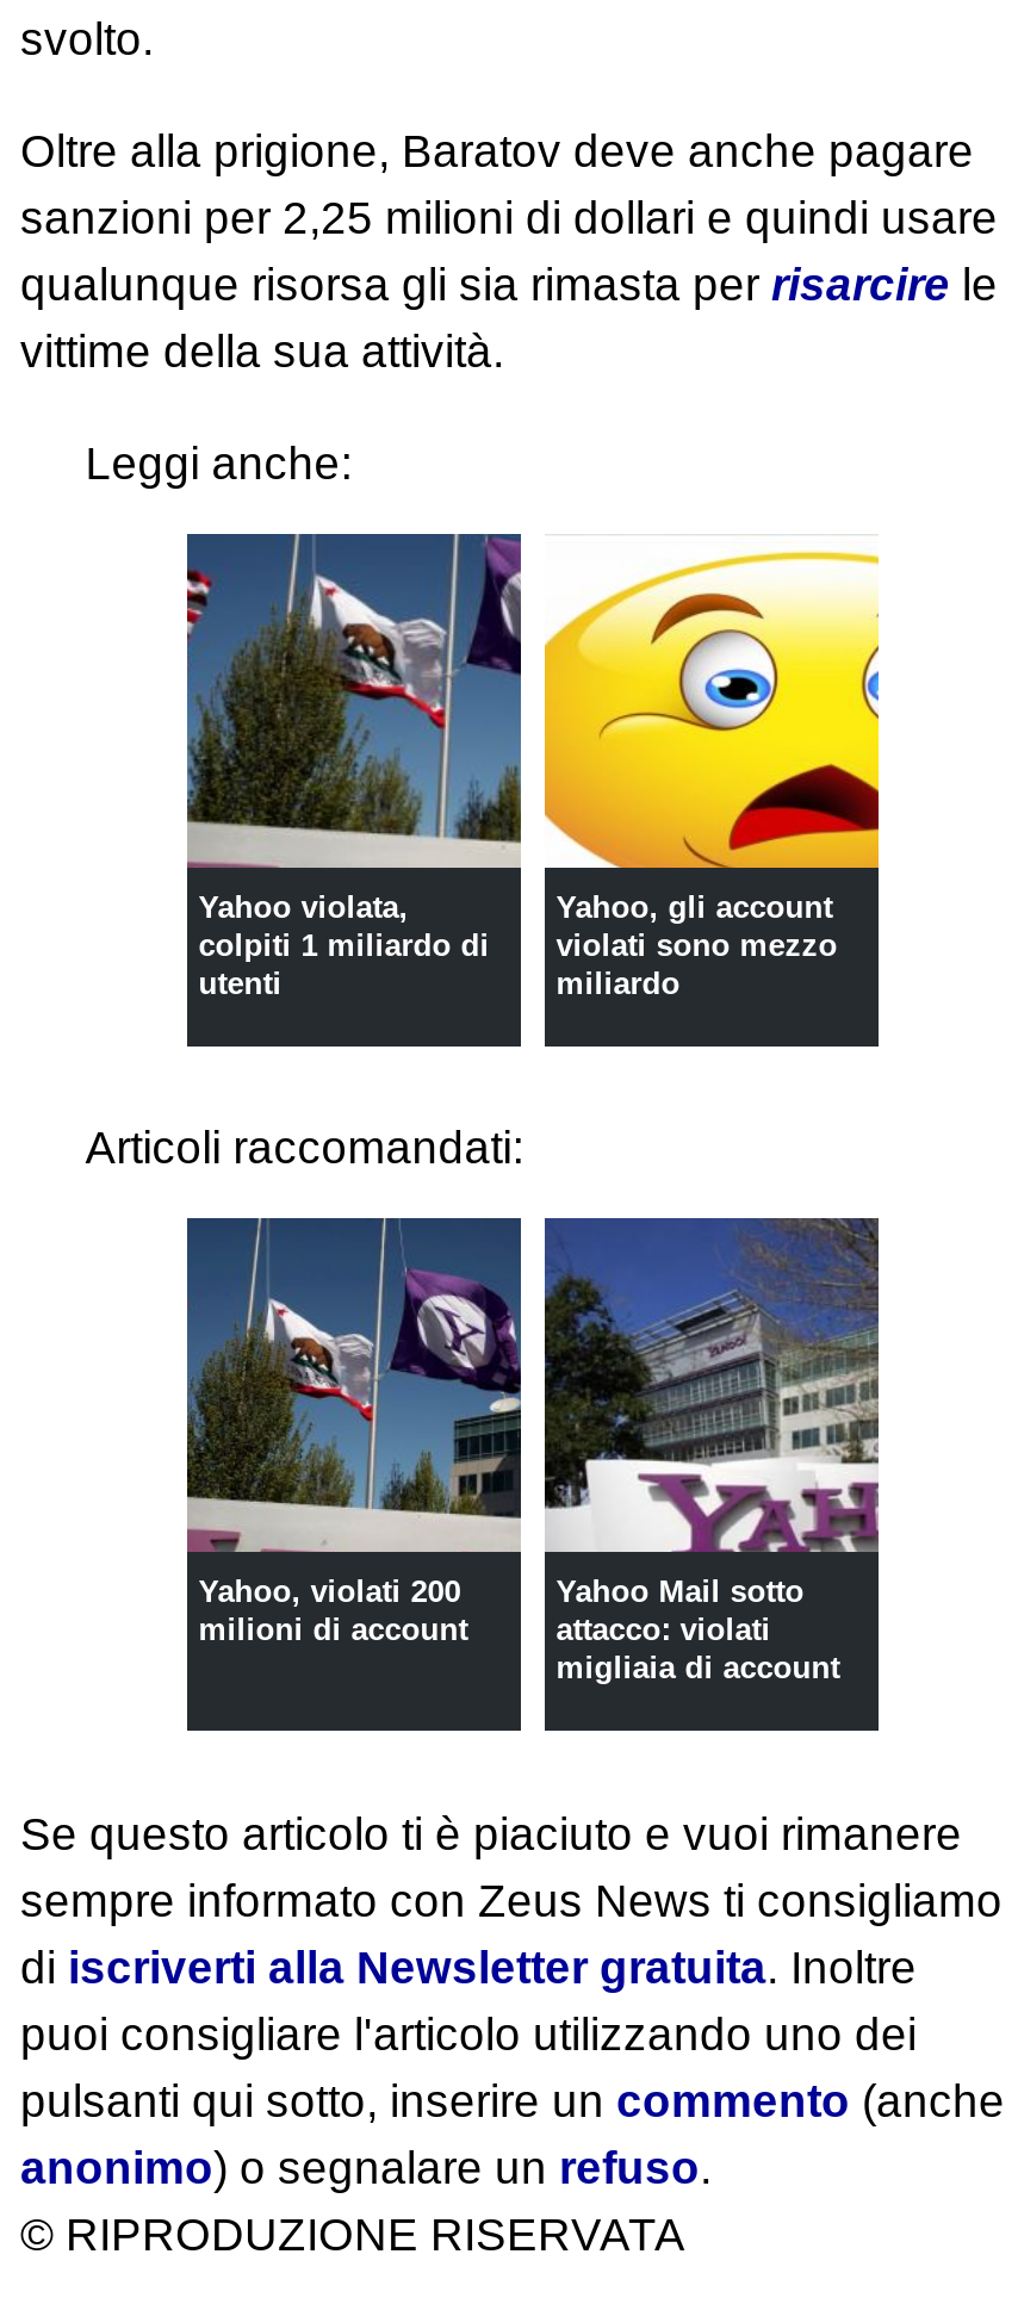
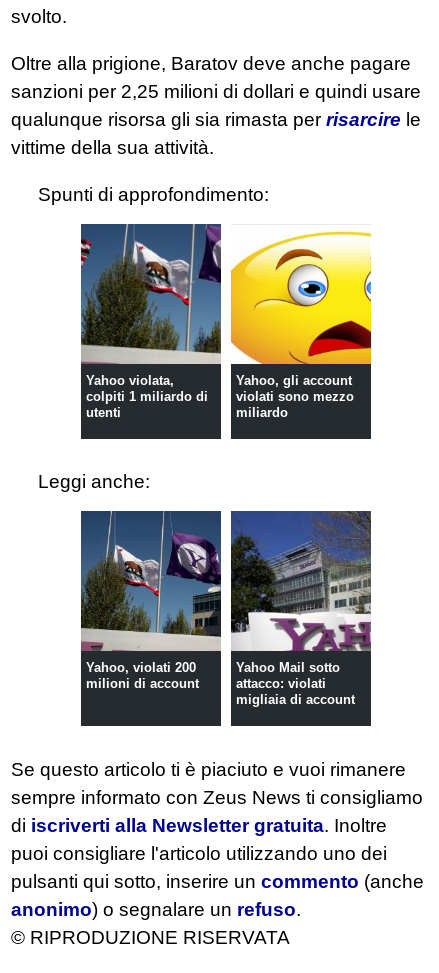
none -> [38,184,269,205] Spunti di approfondimento:
moved [85,439,352,489] -> [38,471,150,492]: Leggi anche:
[85,1124,524,1174] Articoli raccomandati: -> none

